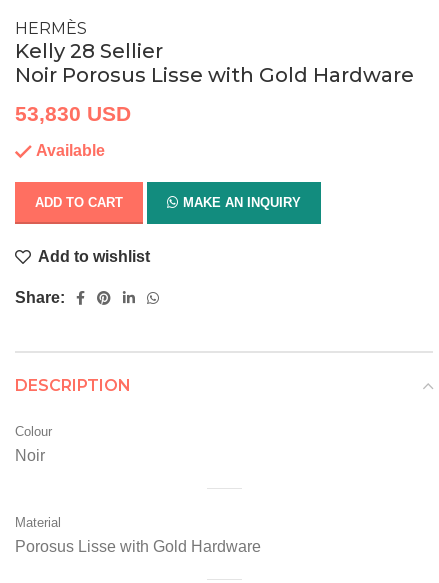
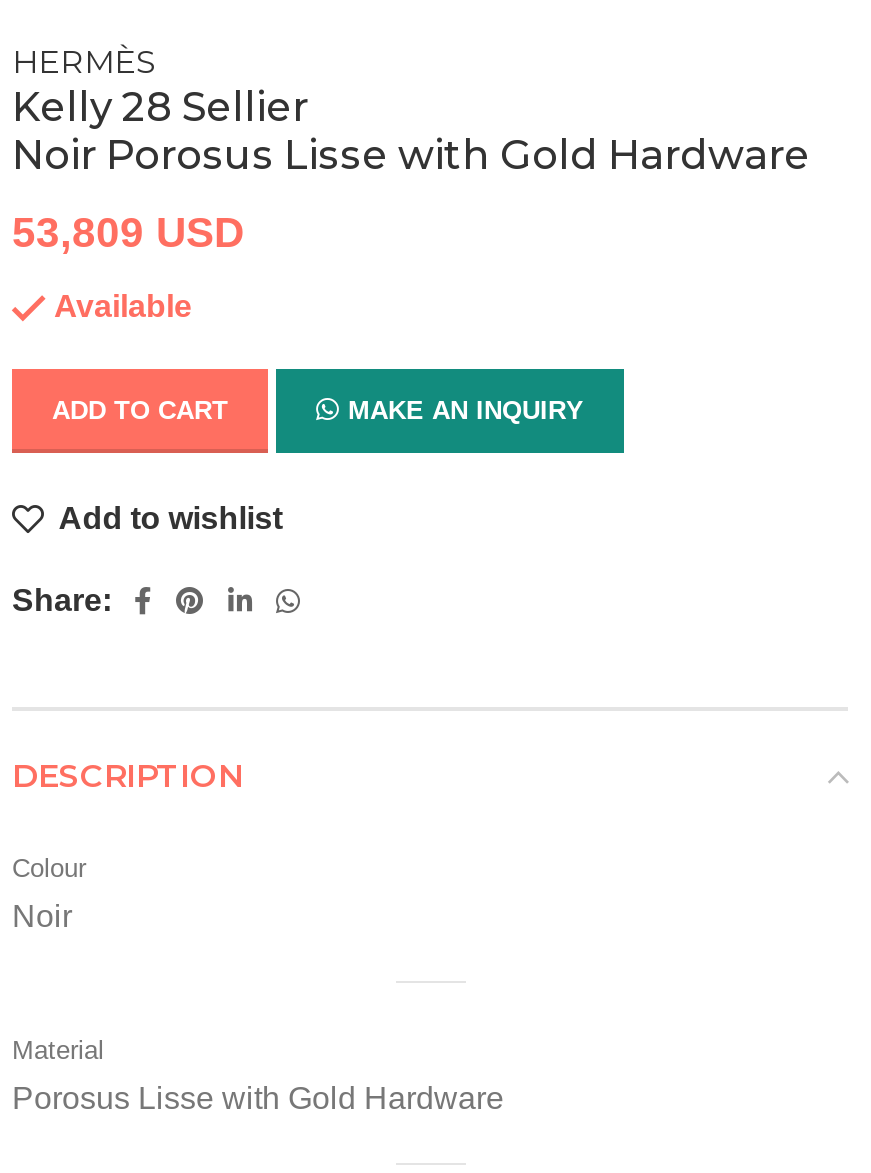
[15,102,131,125] 53,830 USD -> [12,210,244,256] 53,809 USD

